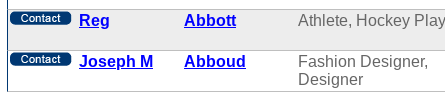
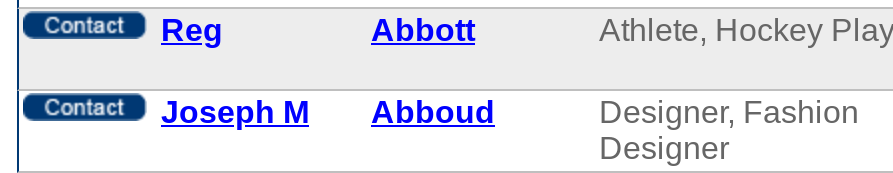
[298,53,428,70] Fashion Designer, -> [599,95,859,129] Designer, Fashion

